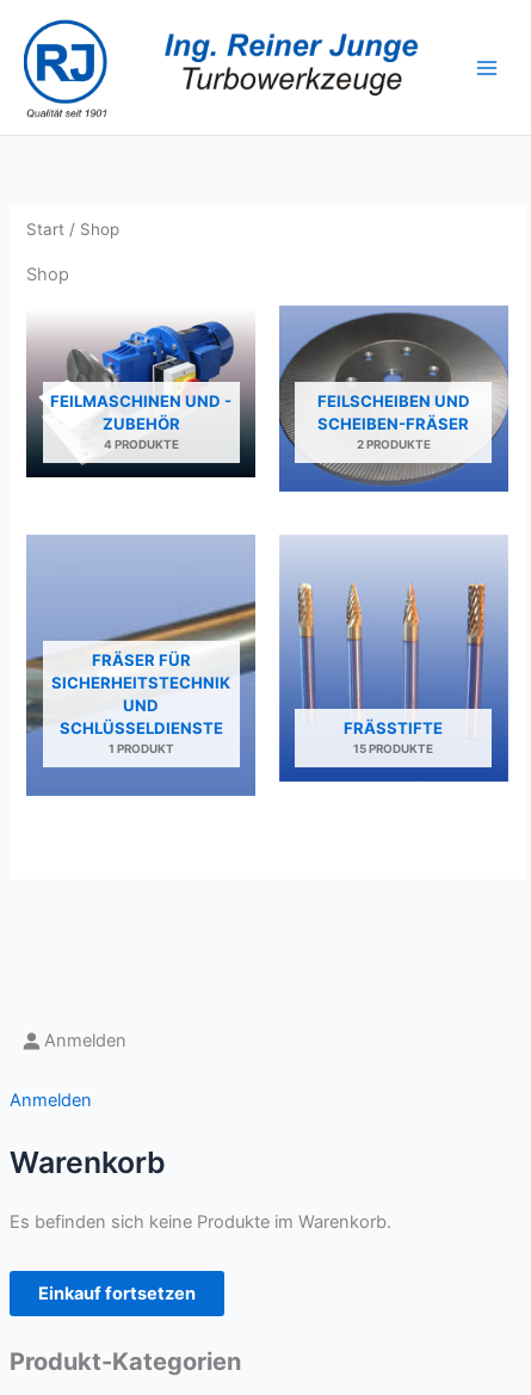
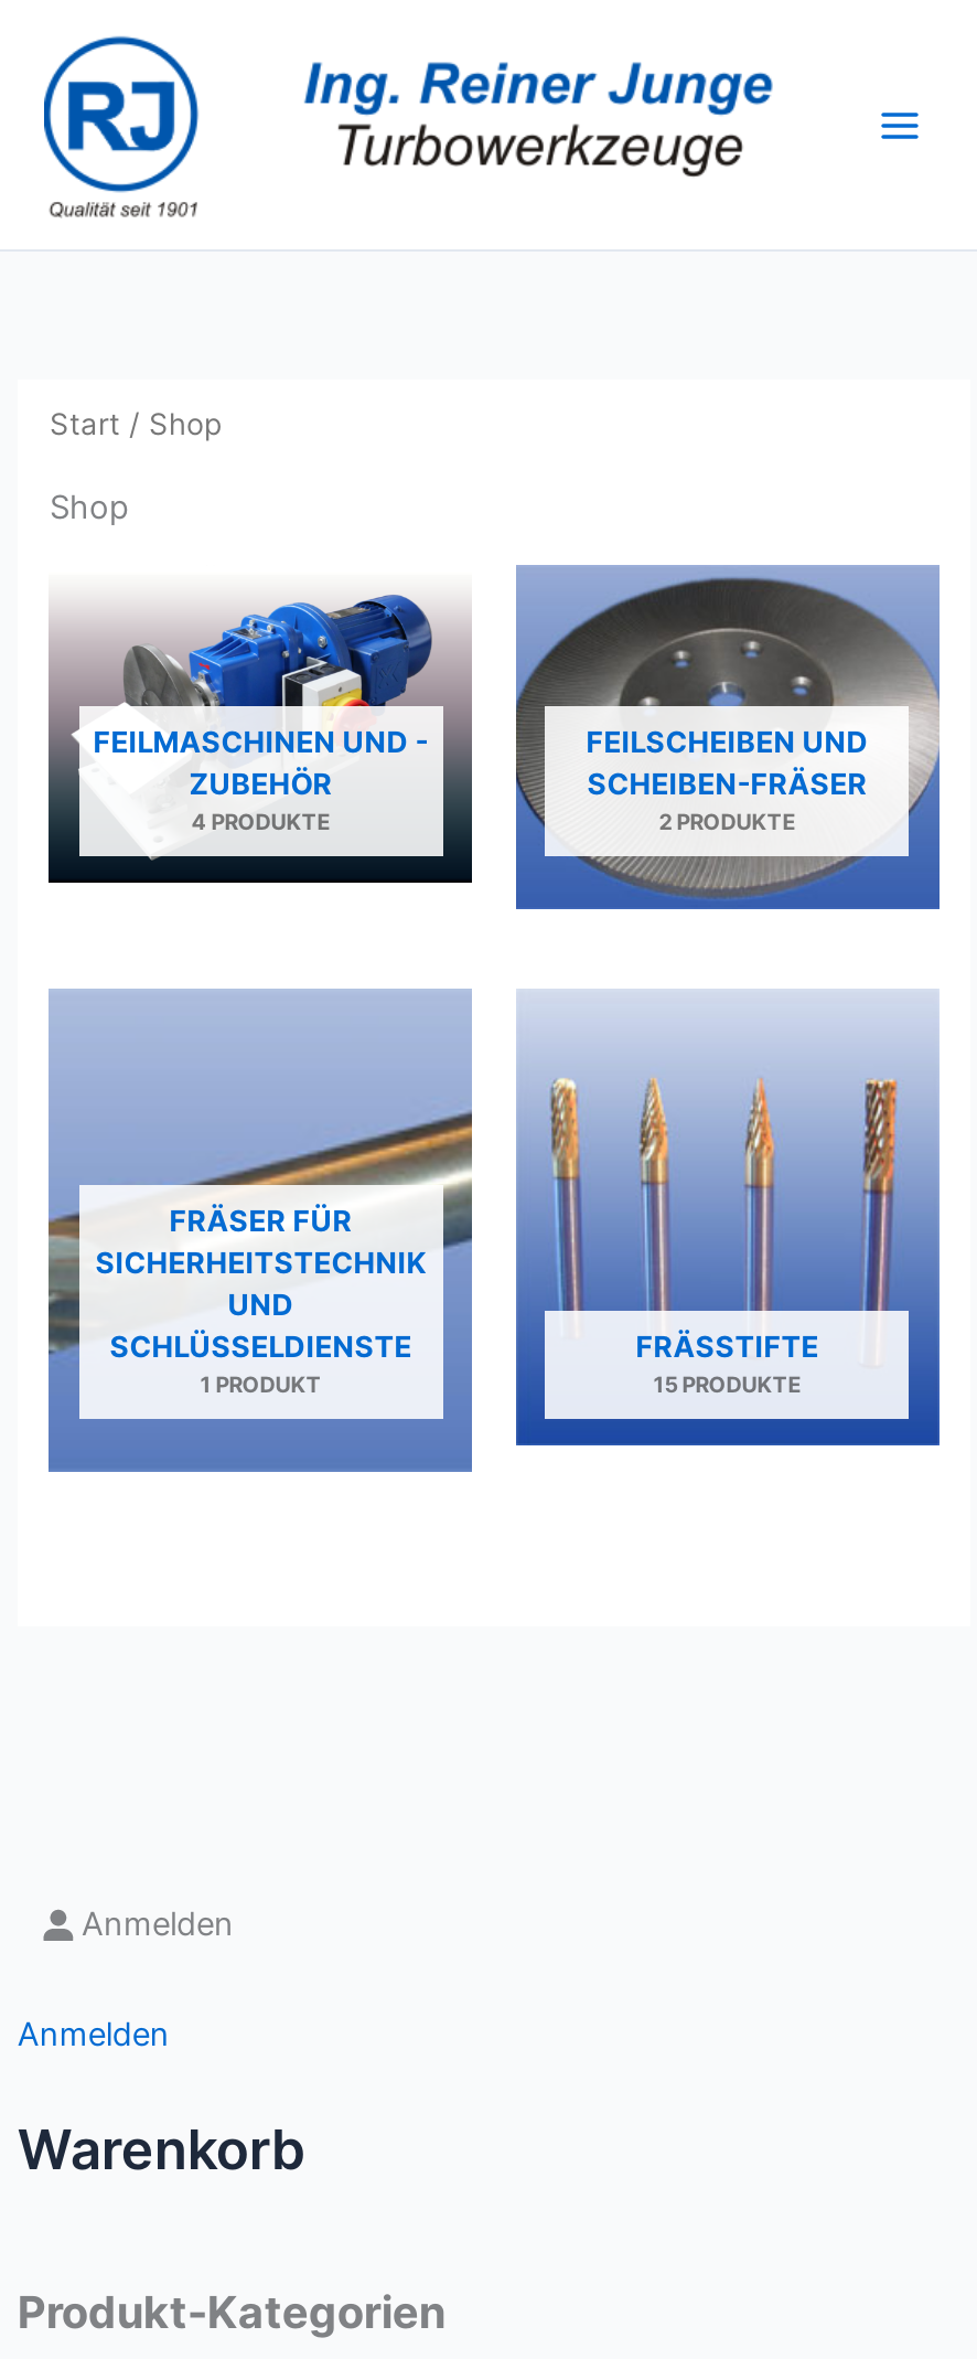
[9,1211,391,1304] Es befinden sich keine Produkte im Warenkorb. | Einkauf fortsetzen -> none

